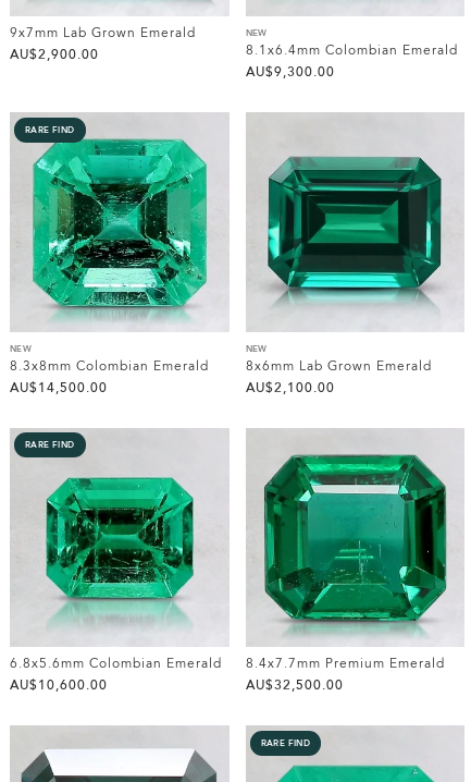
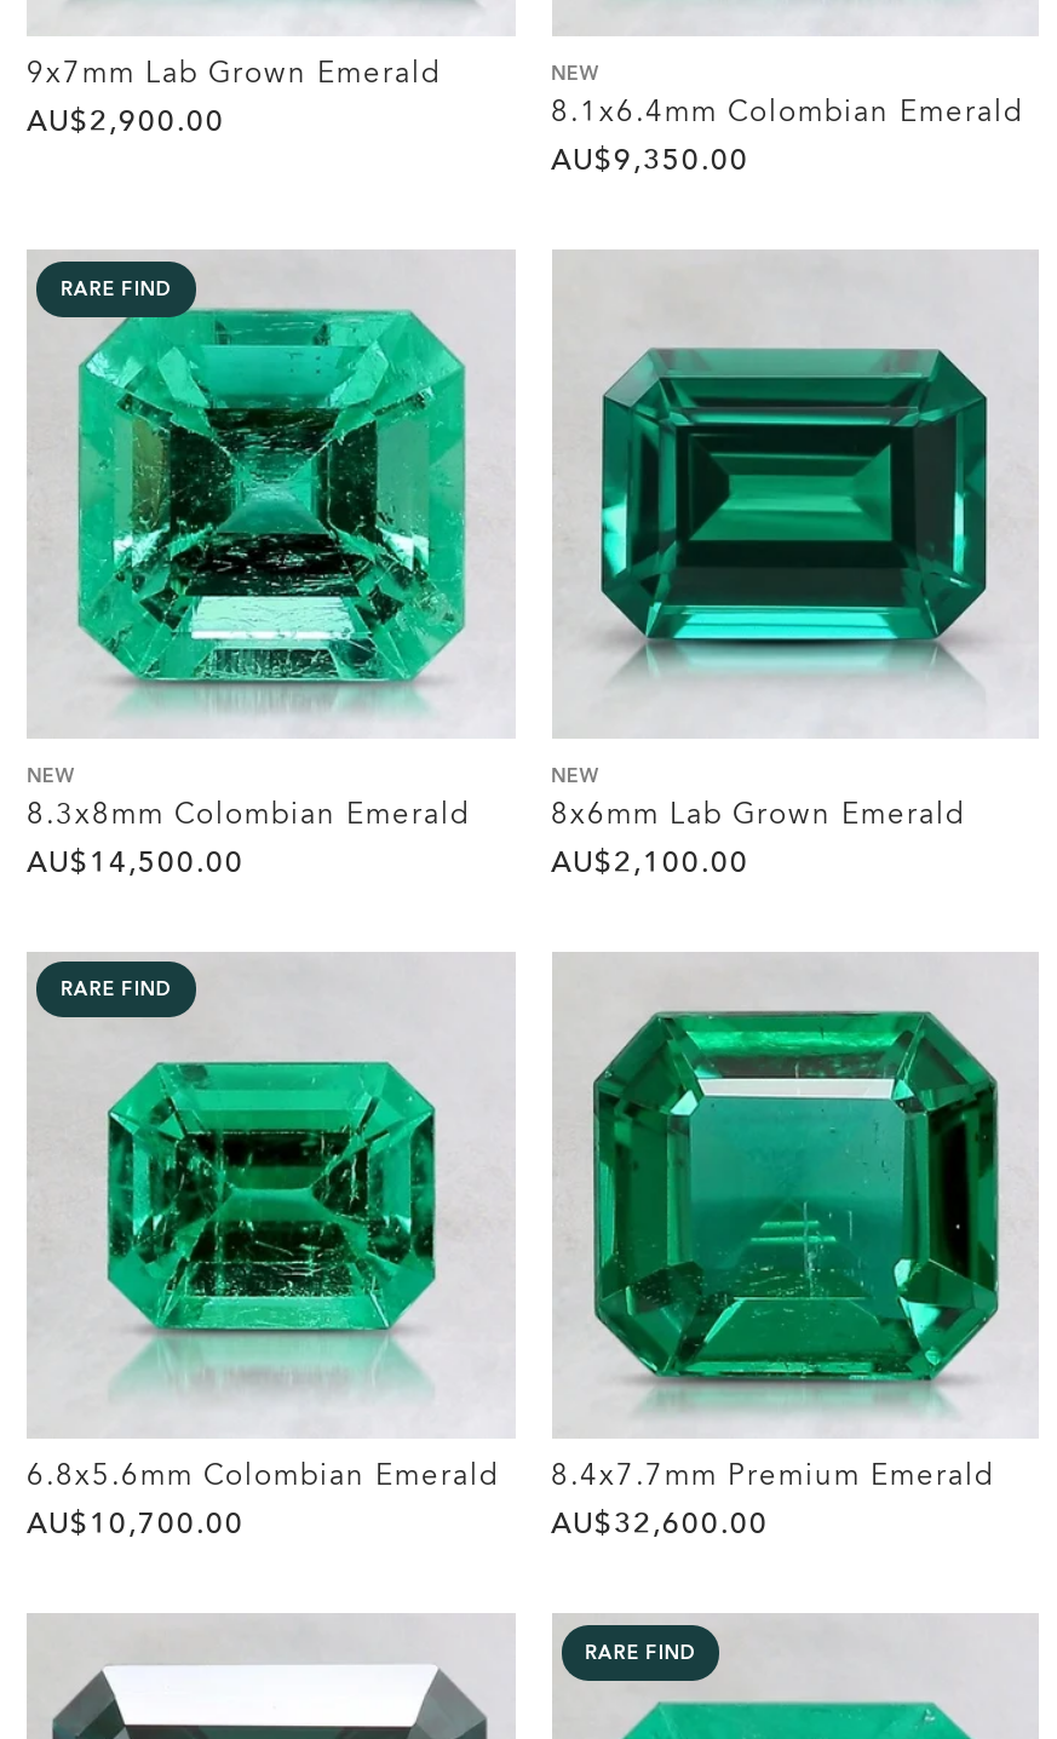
[245,67,334,80] AU$‌9,300.00 -> [551,149,749,178] AU$‌9,350.00
[10,680,108,693] AU$‌10,600.00 -> [27,1512,245,1541] AU$‌10,700.00
[245,680,343,693] AU$‌32,500.00 -> [551,1512,769,1541] AU$‌32,600.00

